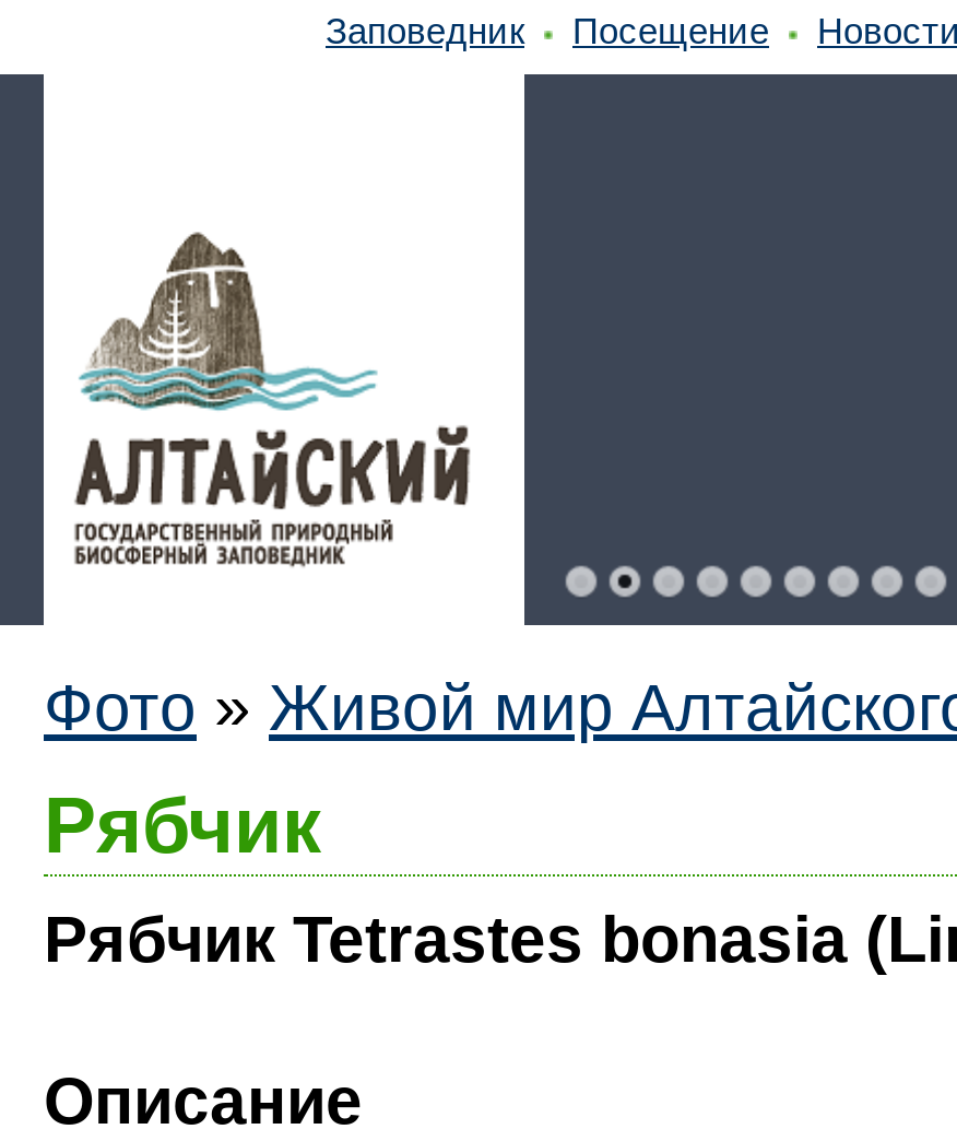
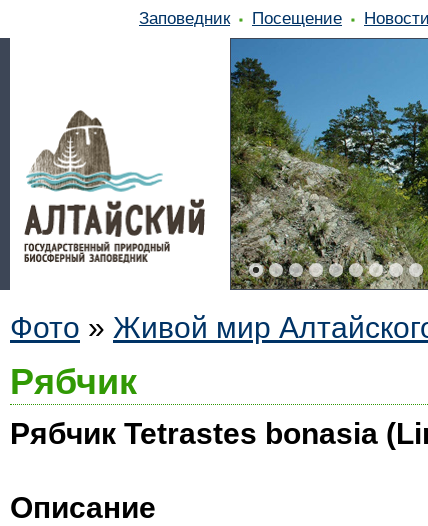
none -> [230,38,425,290] [image]

